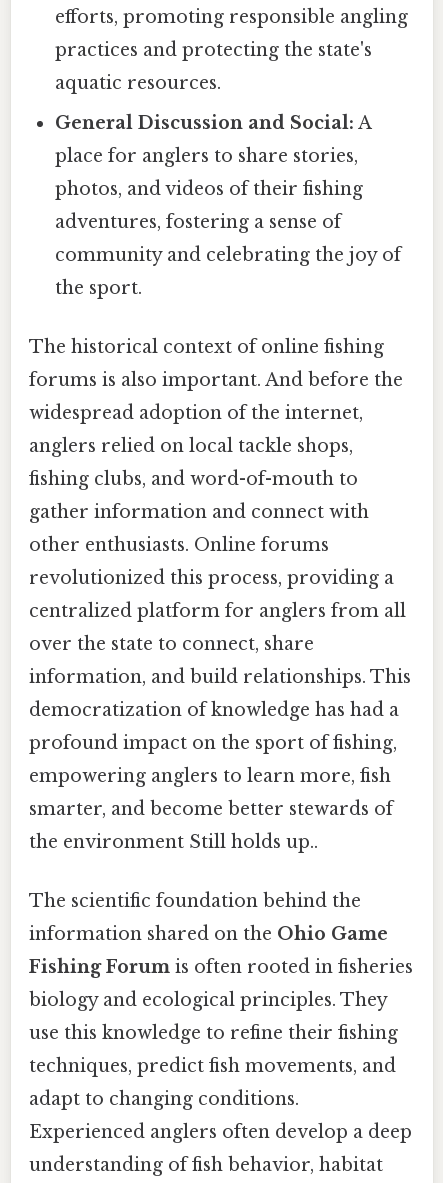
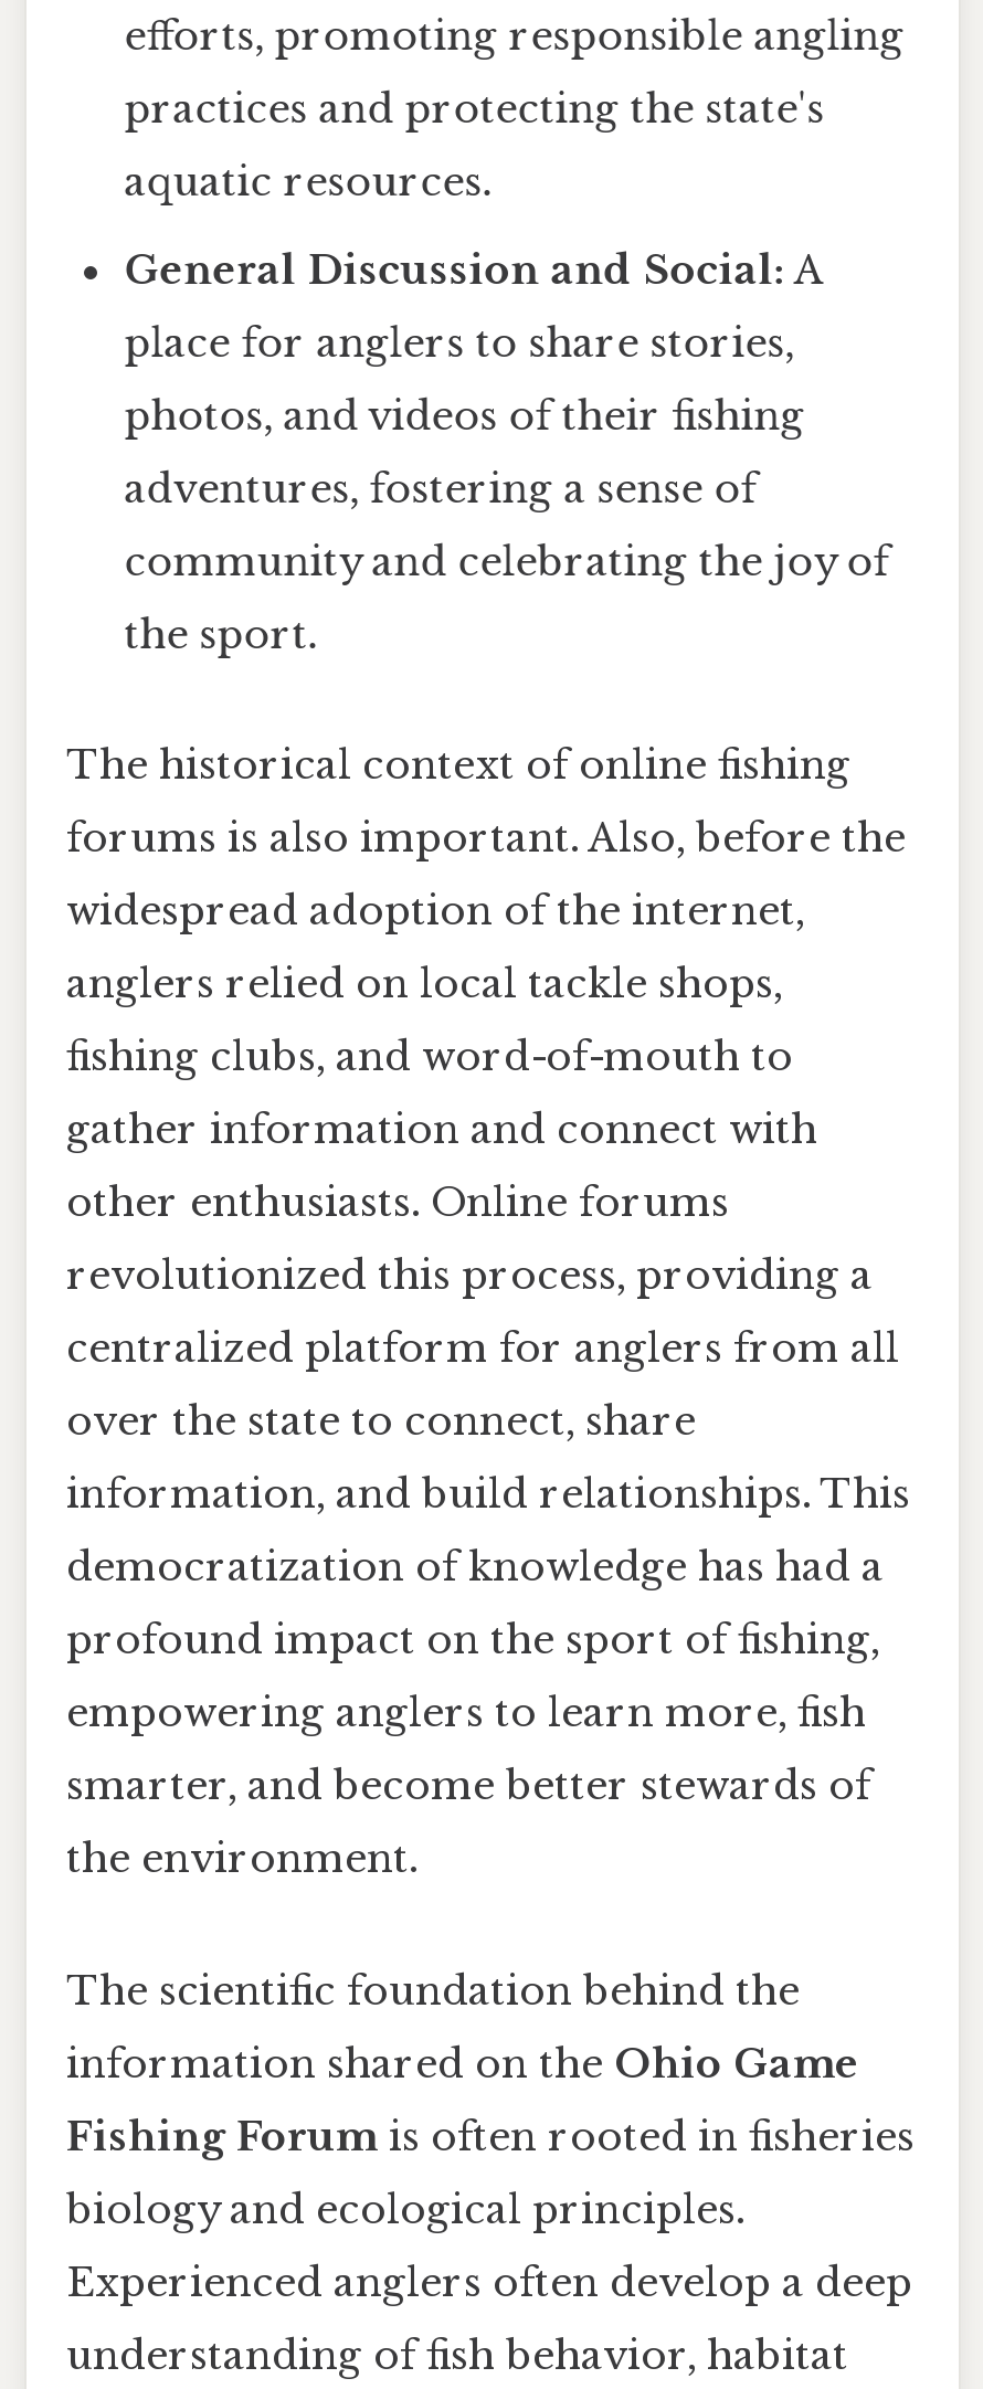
[29,369,403,391] forums is also important. And before the -> [66,815,906,863] forums is also important. Also, before the
[29,831,318,853] the environment Still holds up.. -> [66,1835,417,1884] the environment.
[29,989,398,1110] biology and ecological principles. They | use this knowledge to refine their fishing | techniques, predict fish movements, and | adapt to changing conditions. -> [66,2185,744,2234] biology and ecological principles.

